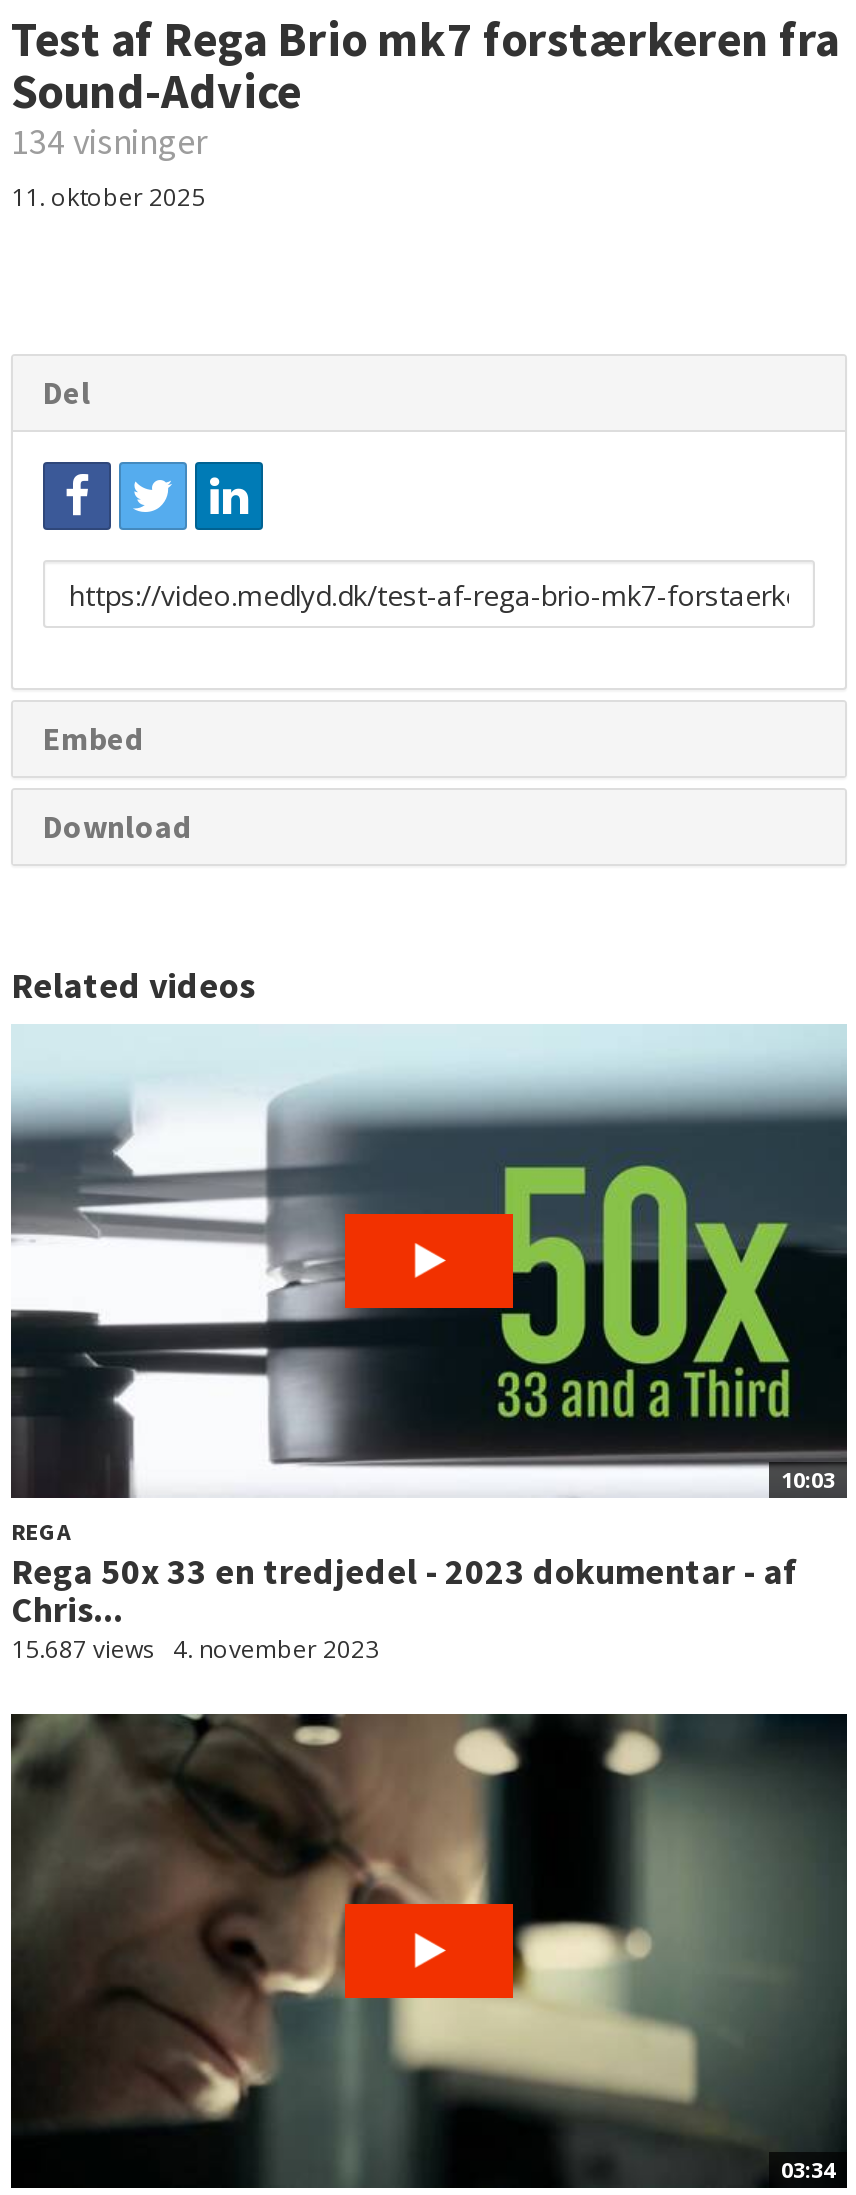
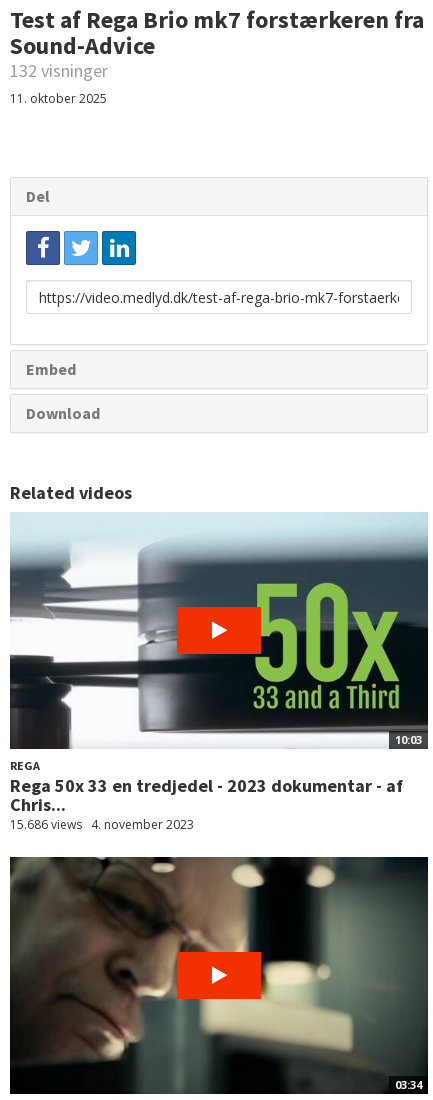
[11,118,207,164] 134 visninger -> [10,59,108,82] 132 visninger
[11,1632,379,1666] 15.687 views 4. november 2023 -> [10,816,194,833] 15.686 views 4. november 2023

